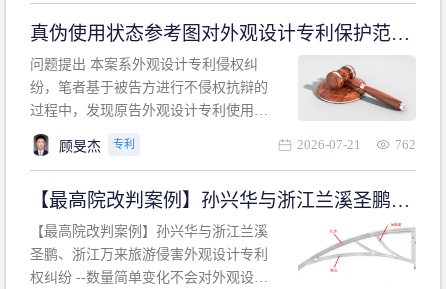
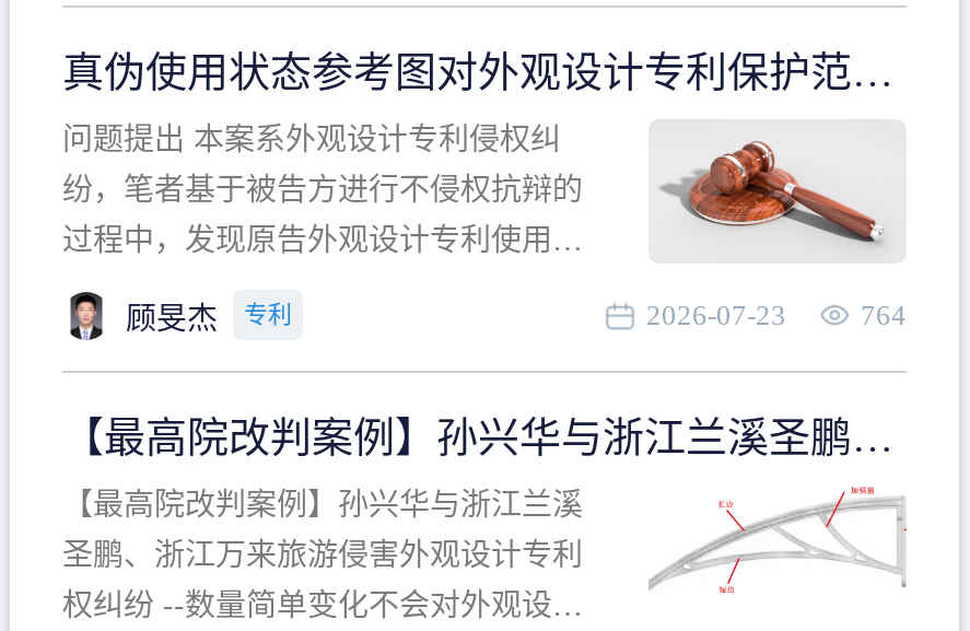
[297,136,361,151] 2026-07-21 -> [646,297,786,330] 2026-07-23
[395,136,416,151] 762 -> [861,297,907,330] 764

